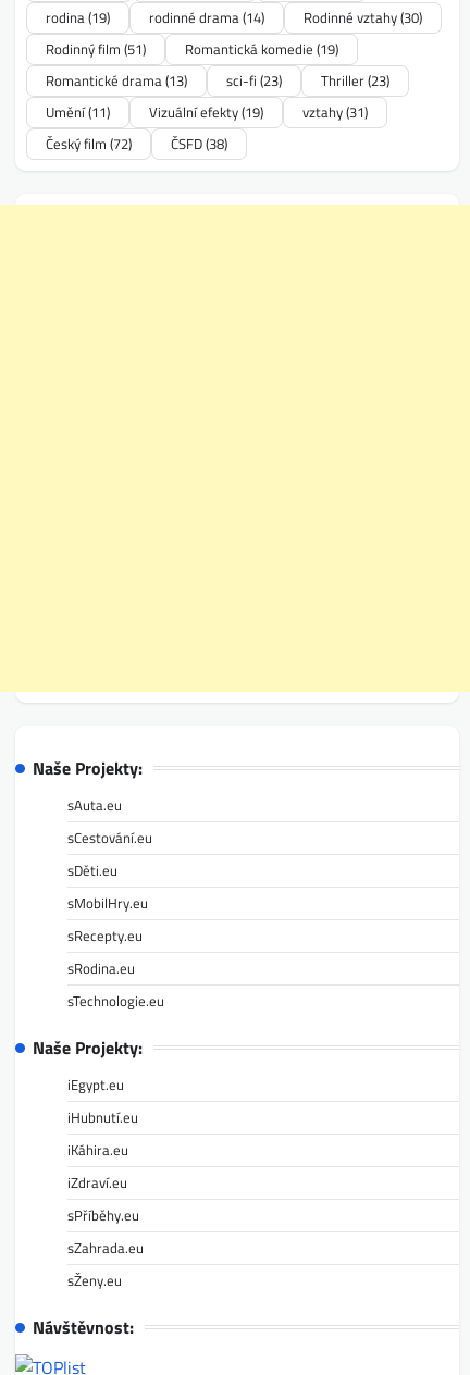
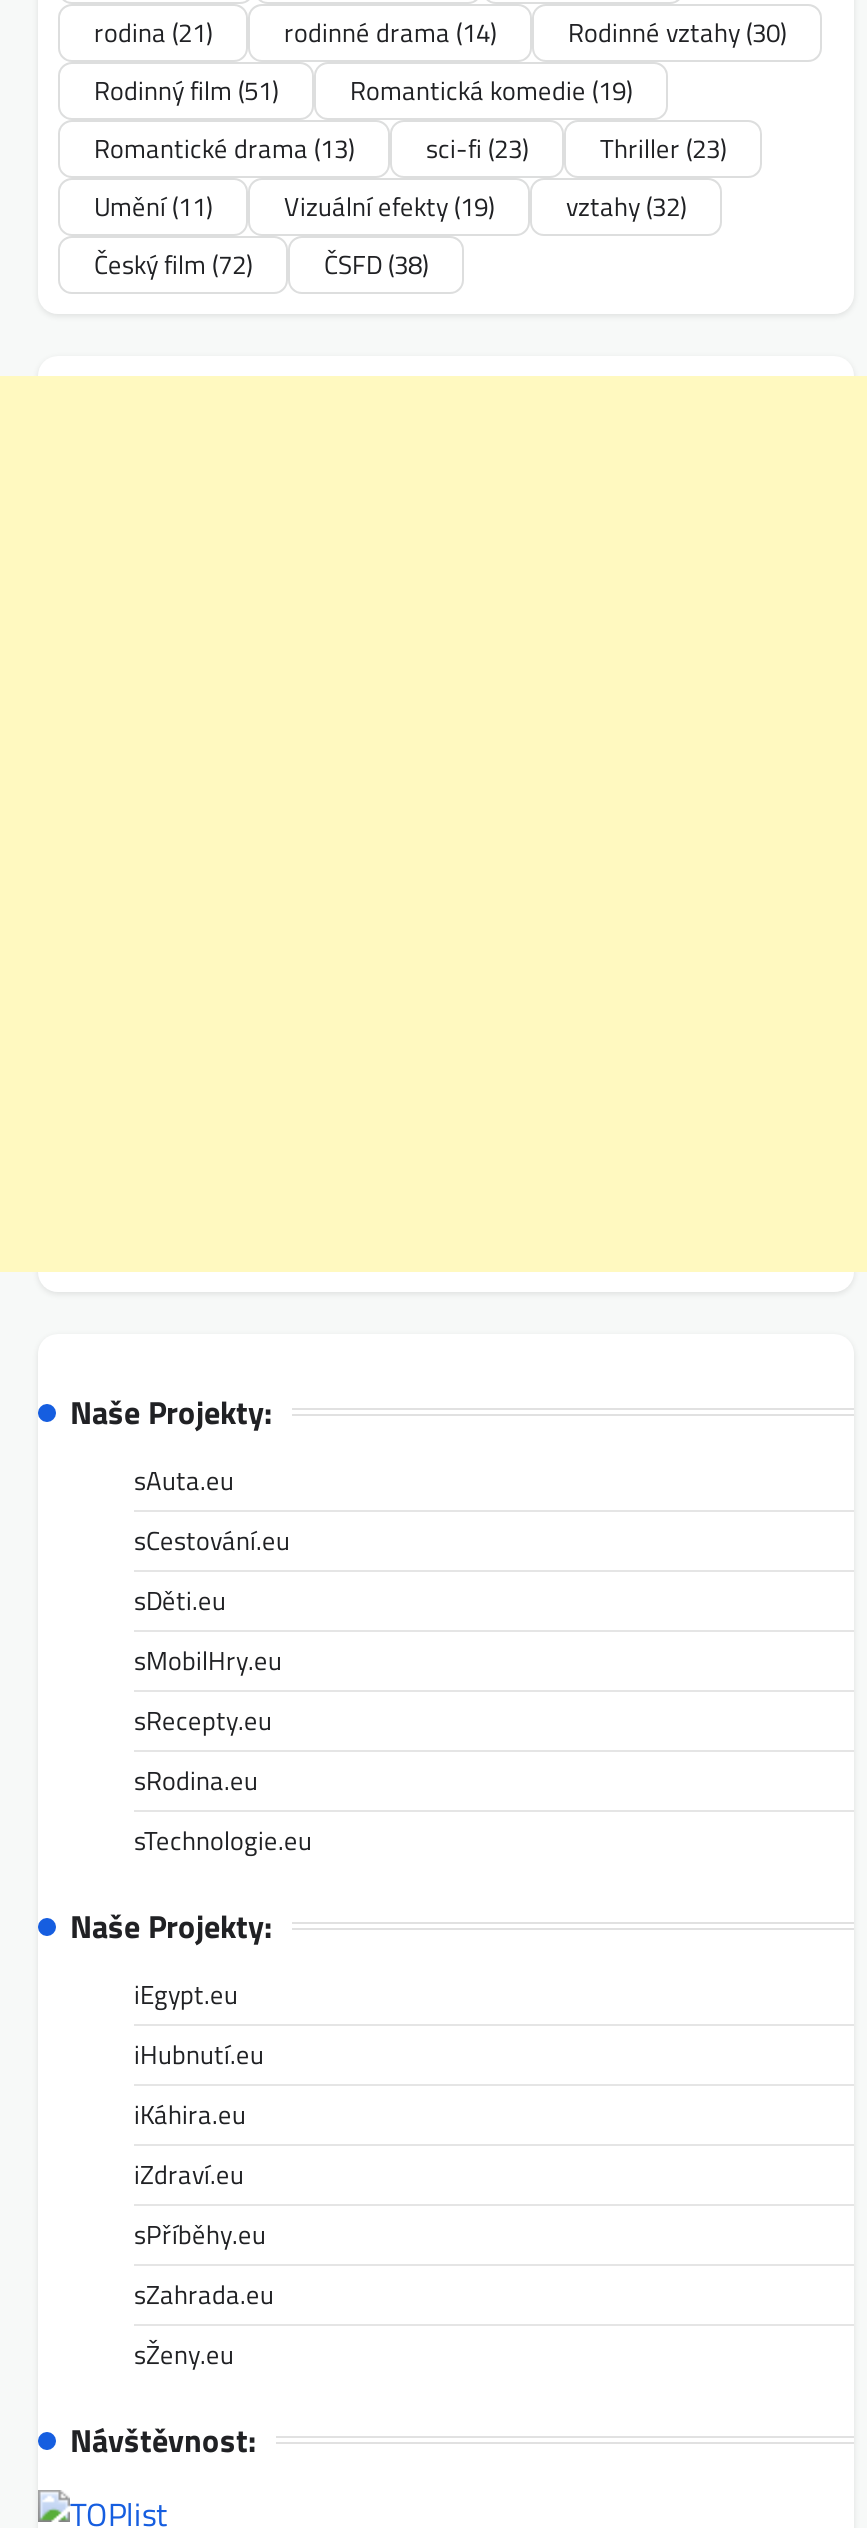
[46,7,422,28] rodina (19) rodinné drama (14) Rodinné vztahy (30) -> [94,12,786,52] rodina (21) rodinné drama (14) Rodinné vztahy (30)
[46,101,368,123] Umění(11) Vizuální efekty (19) vztahy (31) -> [94,186,686,226] Umění(11) Vizuální efekty (19) vztahy (32)

